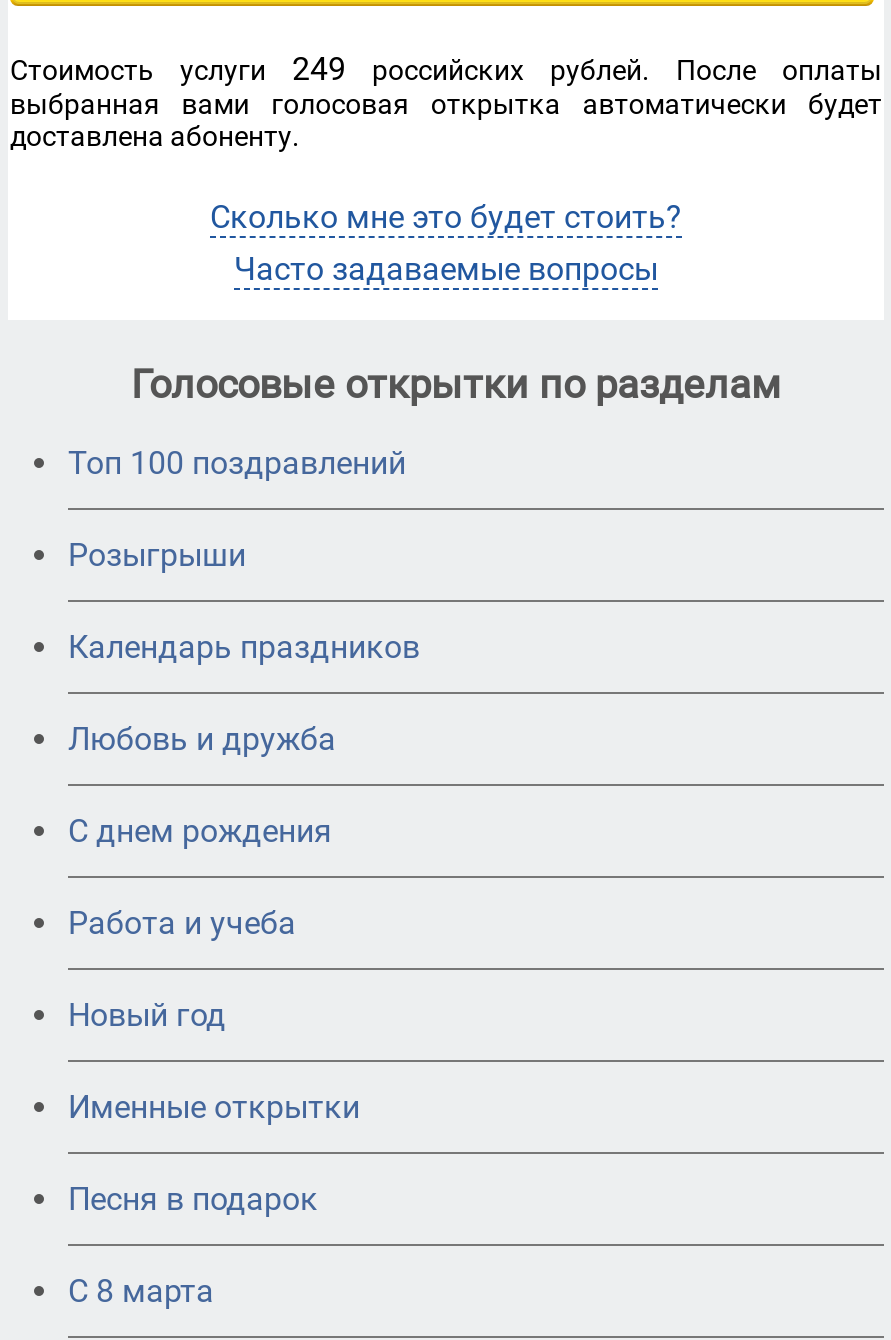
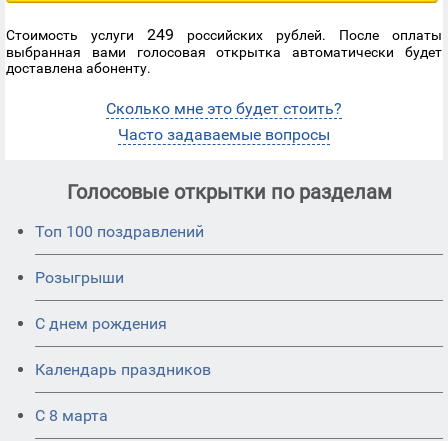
moved [68,628,420,666] -> [35,360,211,379]: Календарь праздников
[68,720,336,758] Любовь и дружба -> none
[68,904,360,1218] Работа и учеба | Новый год | Именные открытки | Песня в подарок -> none

